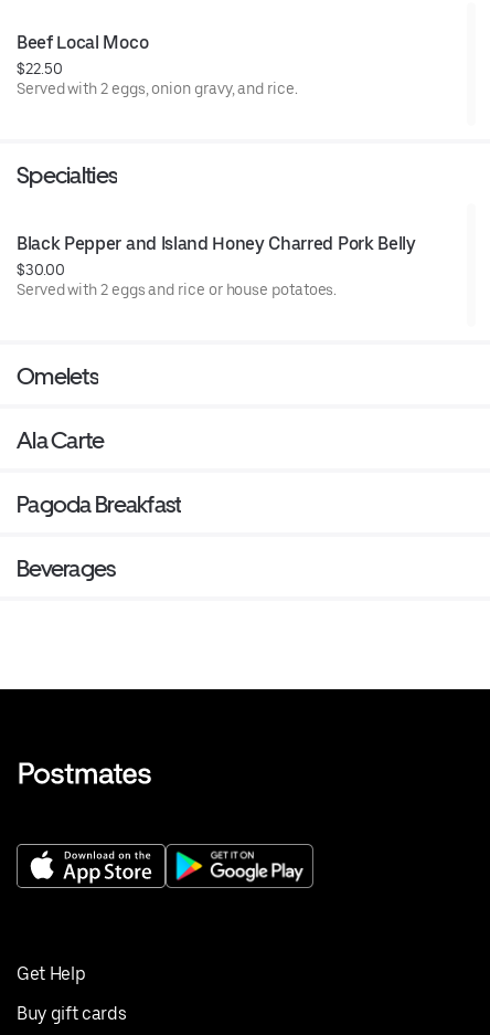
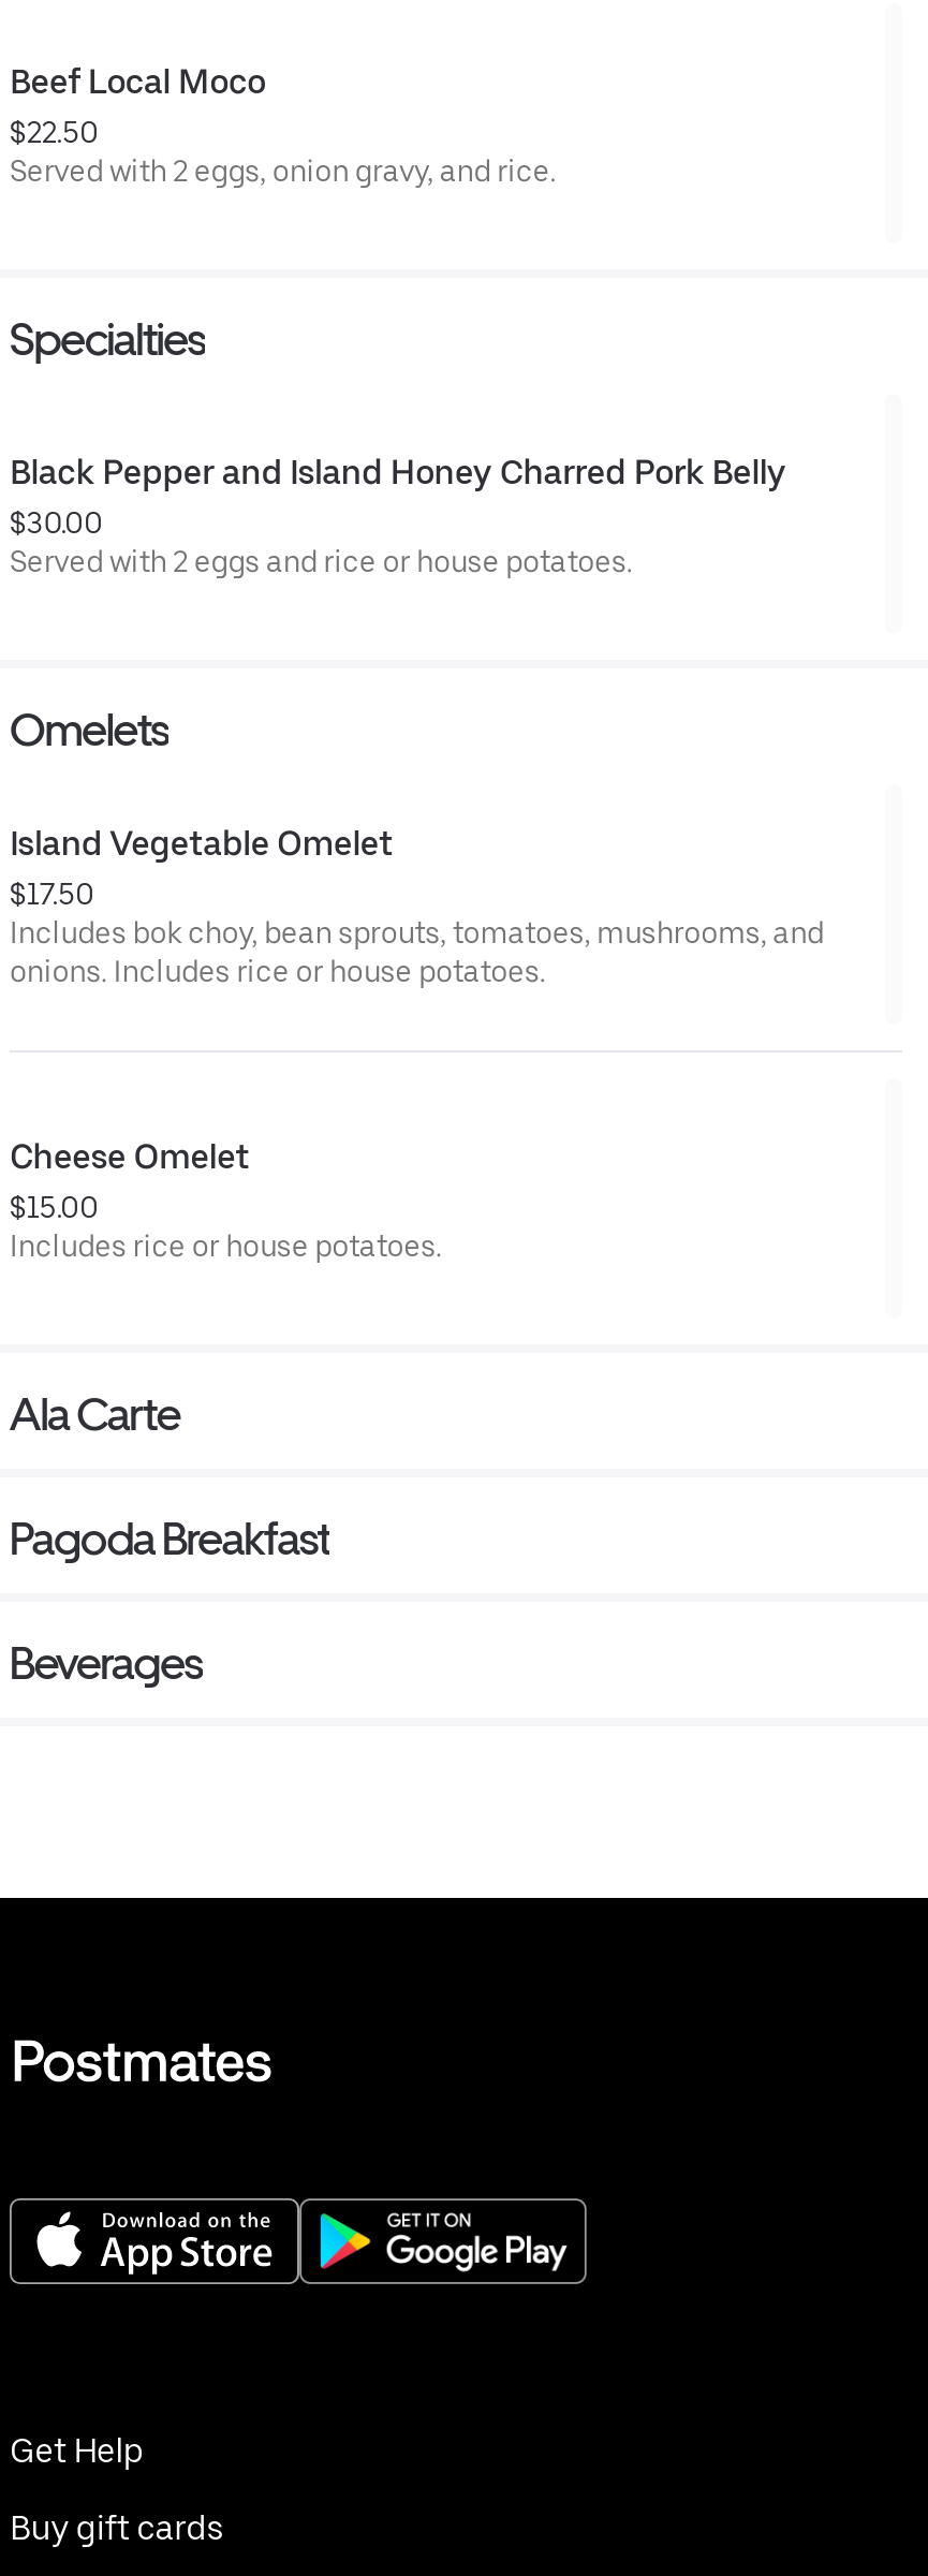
none -> [10,824,824,989] Island Vegetable Omelet | $17.50 | Includes bok choy, bean sprouts, tomatoes, mushrooms, and | onions. Includes rice or house potatoes.
none -> [10,1137,442,1263] Cheese Omelet | $15.00 | Includes rice or house potatoes.

